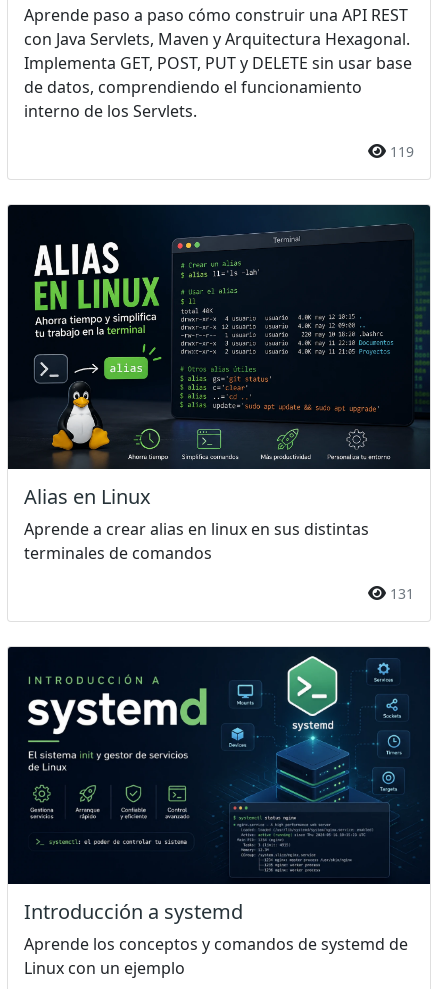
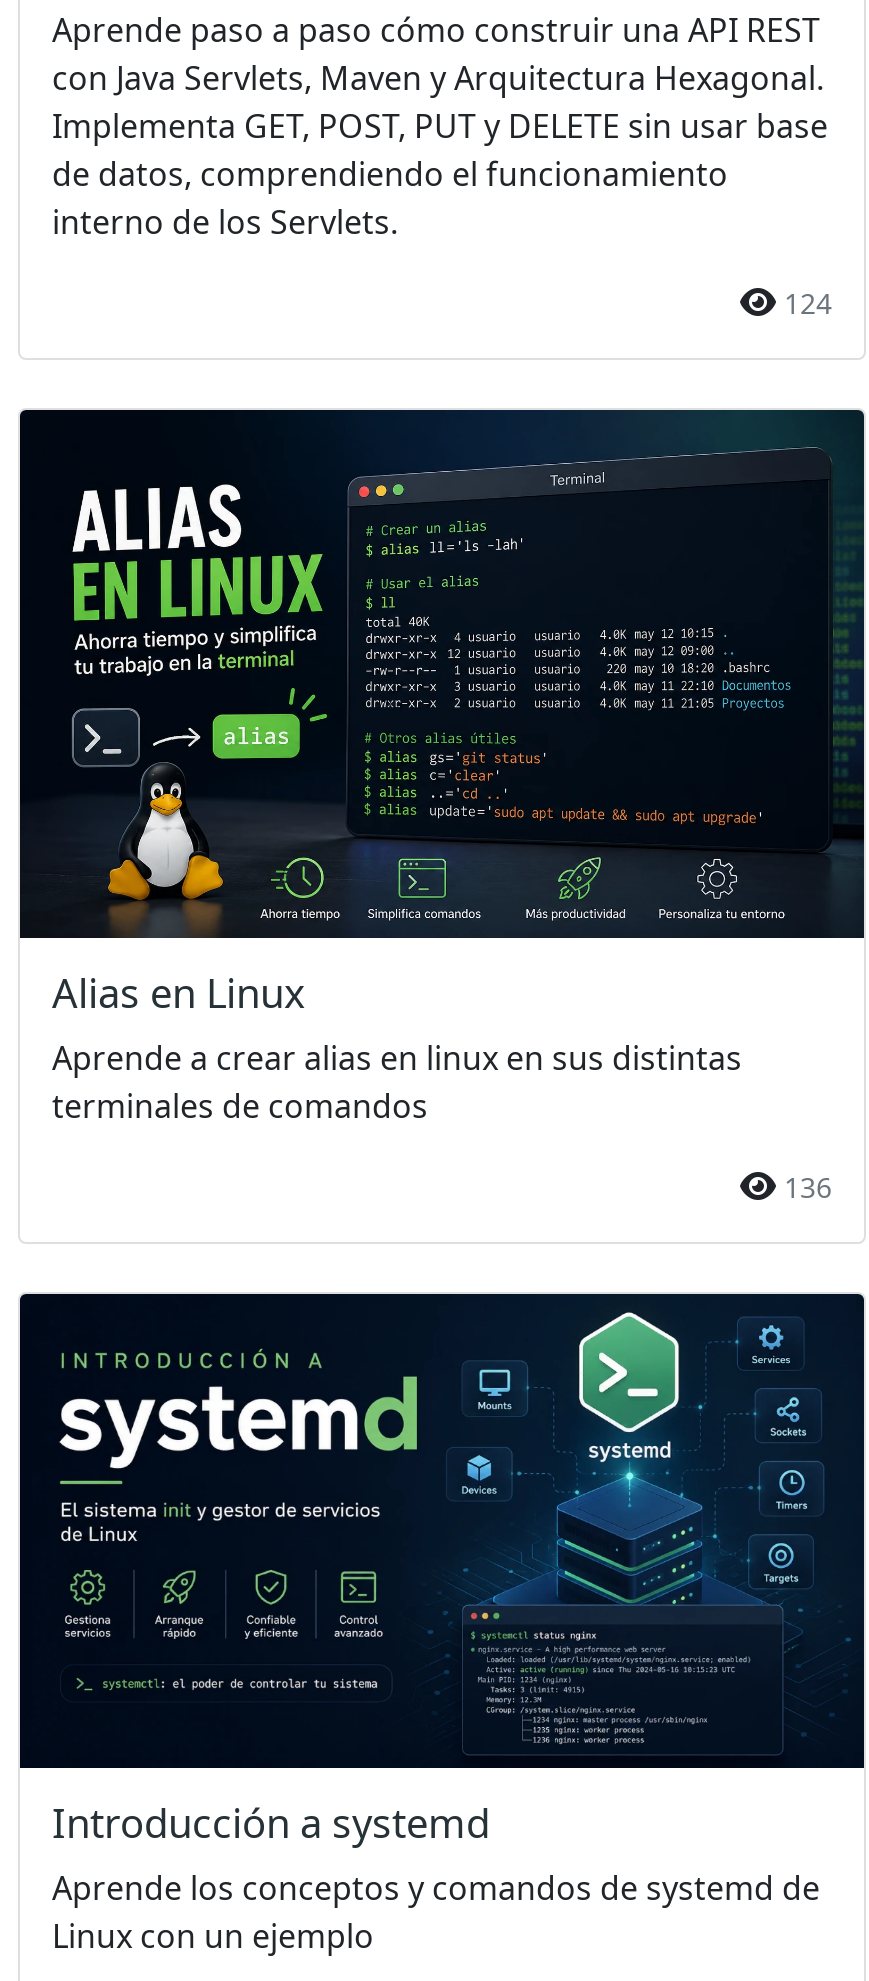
[390,142,414,161] 119 -> [784,284,832,322] 124
[390,584,414,603] 131 -> [784,1168,832,1206] 136

